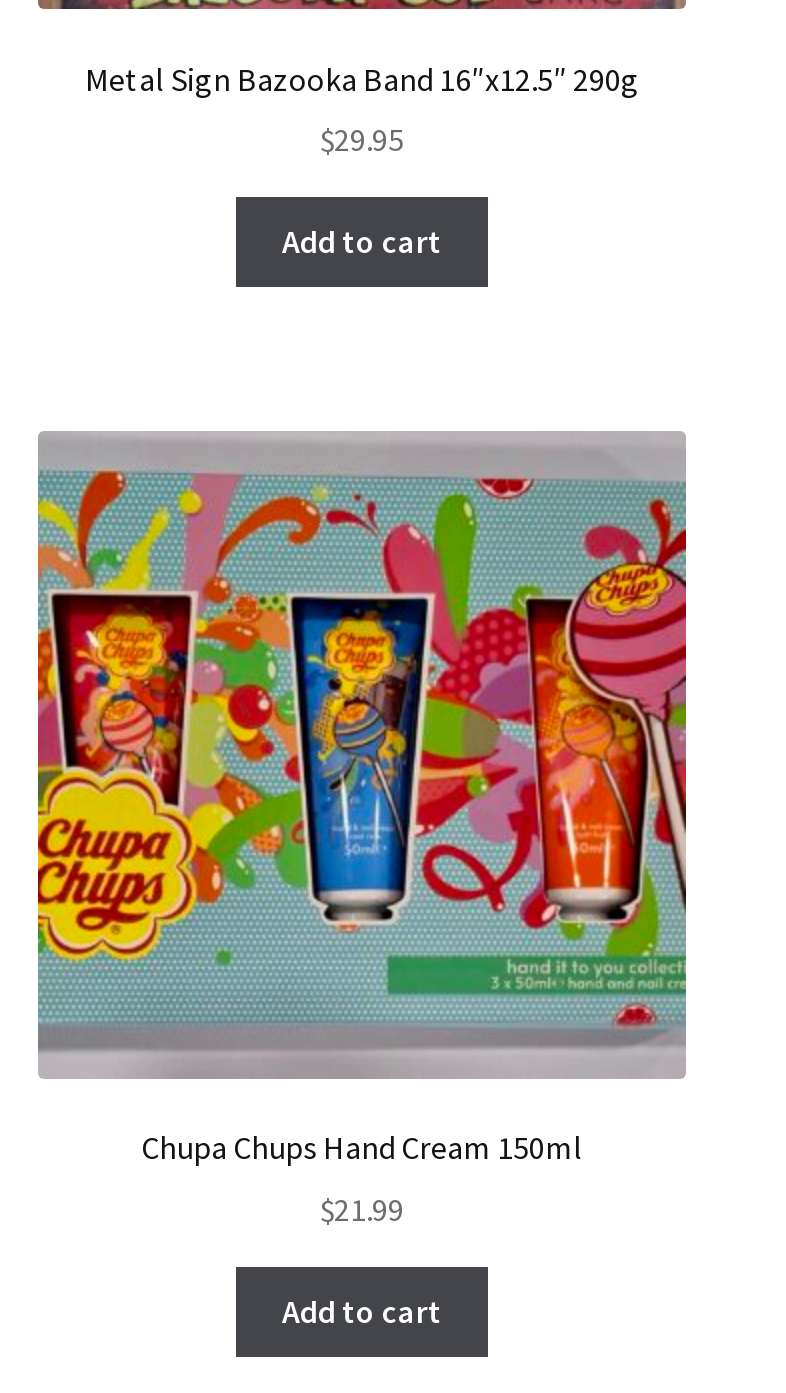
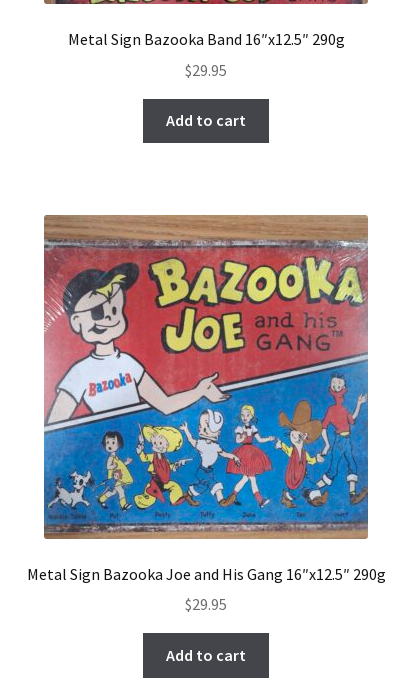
[36,432,688,1167] [image] | Chupa Chups Hand Cream 150ml -> [26,215,385,584] [image] | Metal Sign Bazooka Joe and His Gang 16″x12.5″ 290g
[320,1189,404,1229] $21.99 -> [185,594,227,614] $29.95

